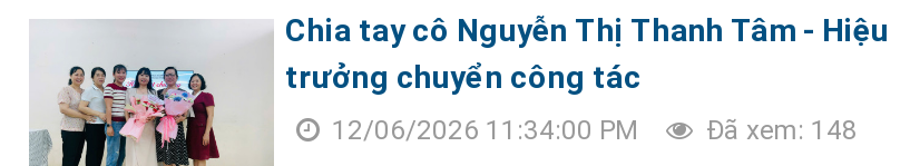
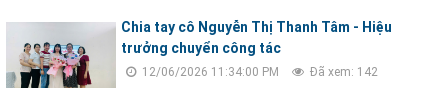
[325,114,858,145] 12/06/2026 11:34:00 PM Đã xem: 148 -> [139,64,378,78] 12/06/2026 11:34:00 PM Đã xem: 142

